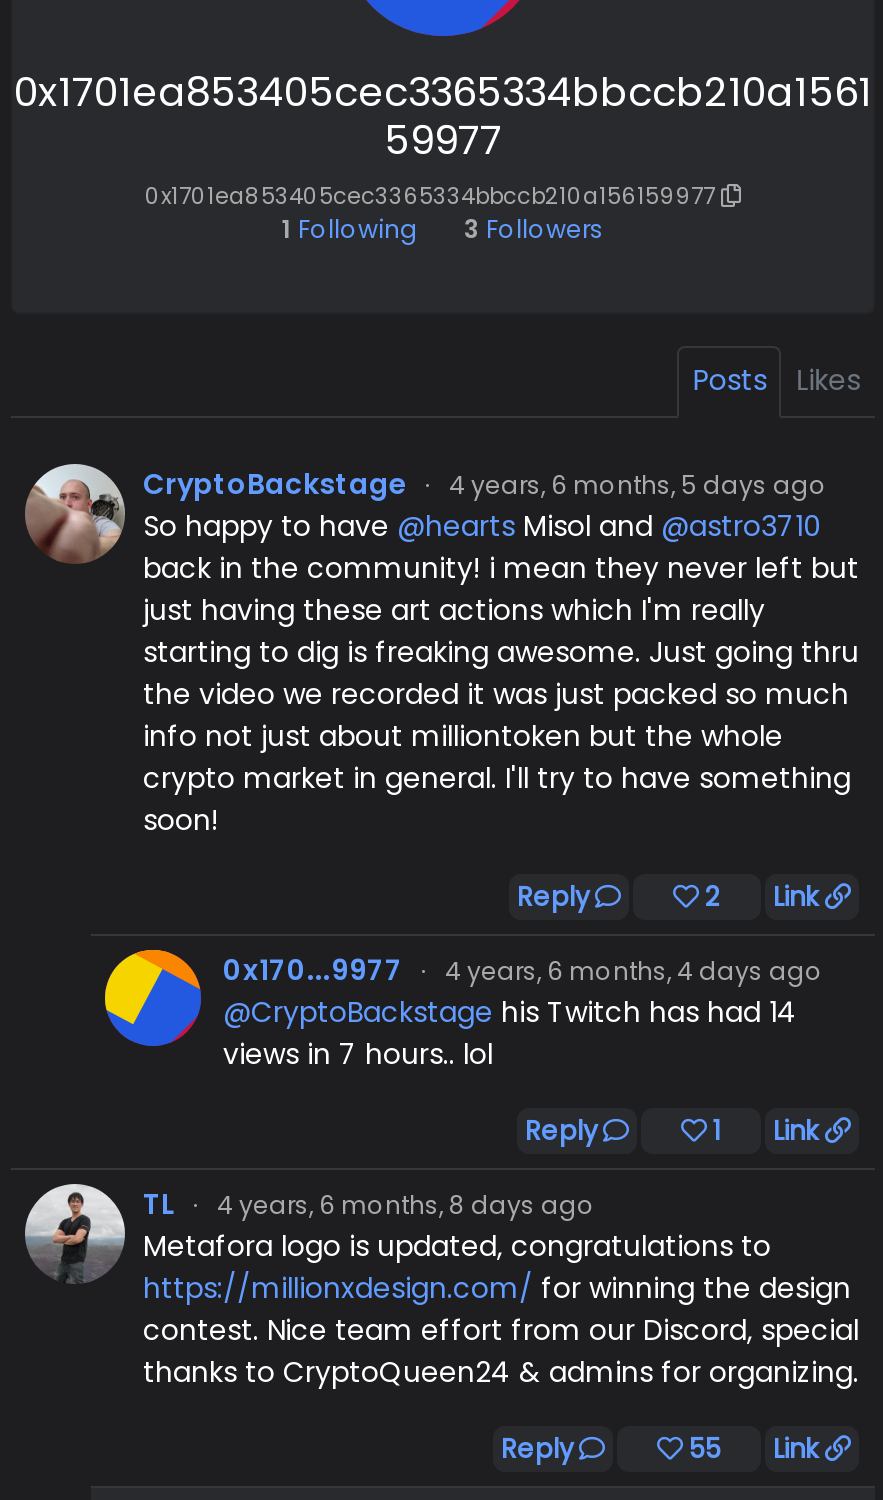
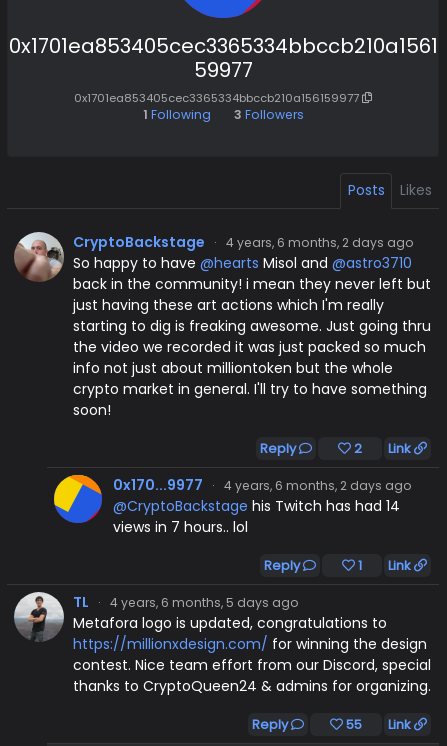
[143,464,827,504] CryptoBackstage · 4 years, 6 months, 5 days ago -> [73,232,414,252] CryptoBackstage · 4 years, 6 months, 2 days ago
[223,950,823,990] 0x170...9977 · 4 years, 6 months, 4 days ago -> [113,475,412,495] 0x170...9977 · 4 years, 6 months, 2 days ago
[143,1184,595,1224] TL · 4 years, 6 months, 8 days ago -> [73,592,299,612] TL · 4 years, 6 months, 5 days ago

